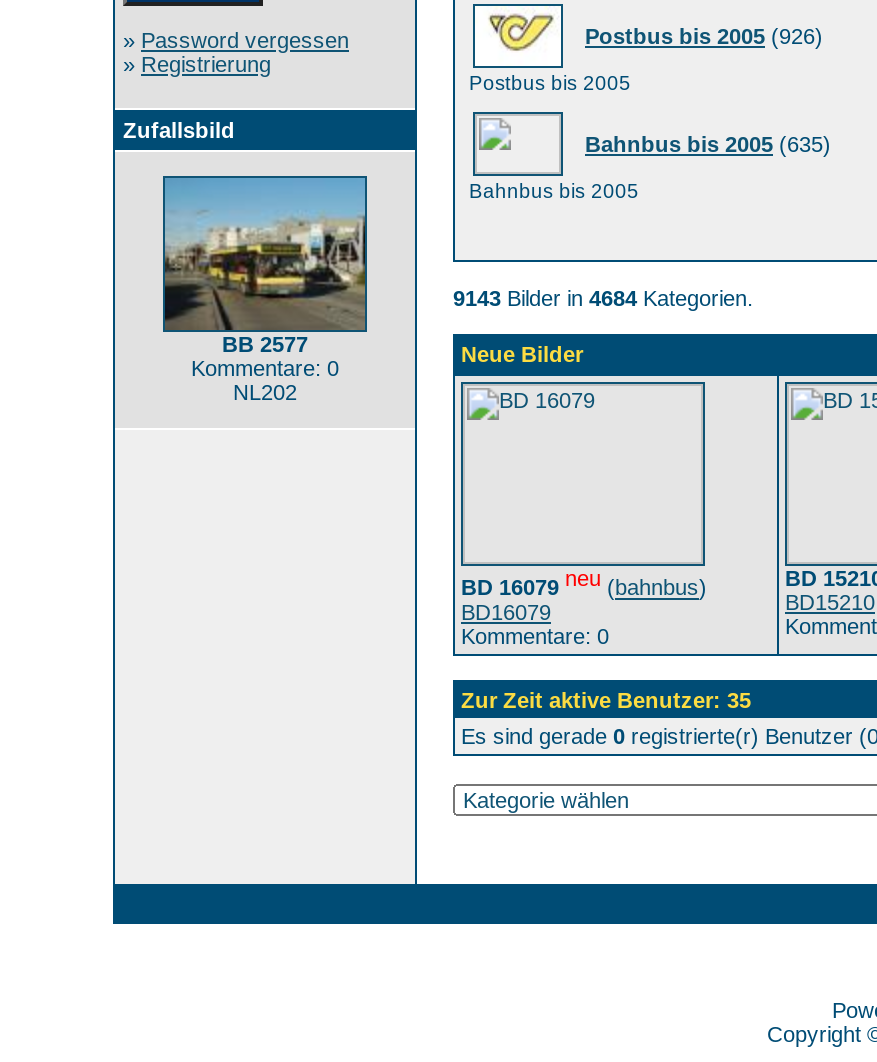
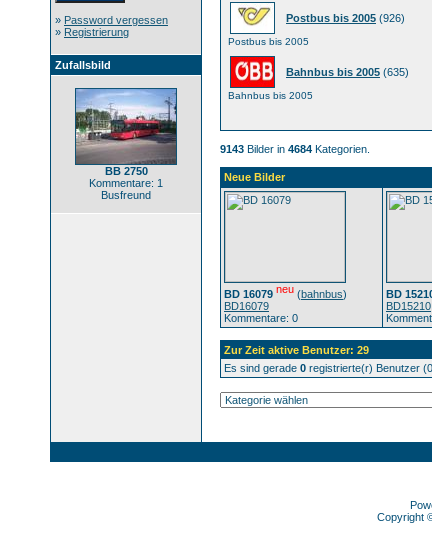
[473,112,563,176] [image] -> [230,56,275,88] [image]
[163,178,367,404] [image] | BB 2577 | Kommentare: 0 | NL202 -> [75,90,177,201] [image] | BB 2750 | Kommentare: 1 | Busfreund
[461,688,751,712] Zur Zeit aktive Benutzer: 35 -> [224,344,369,356] Zur Zeit aktive Benutzer: 29

